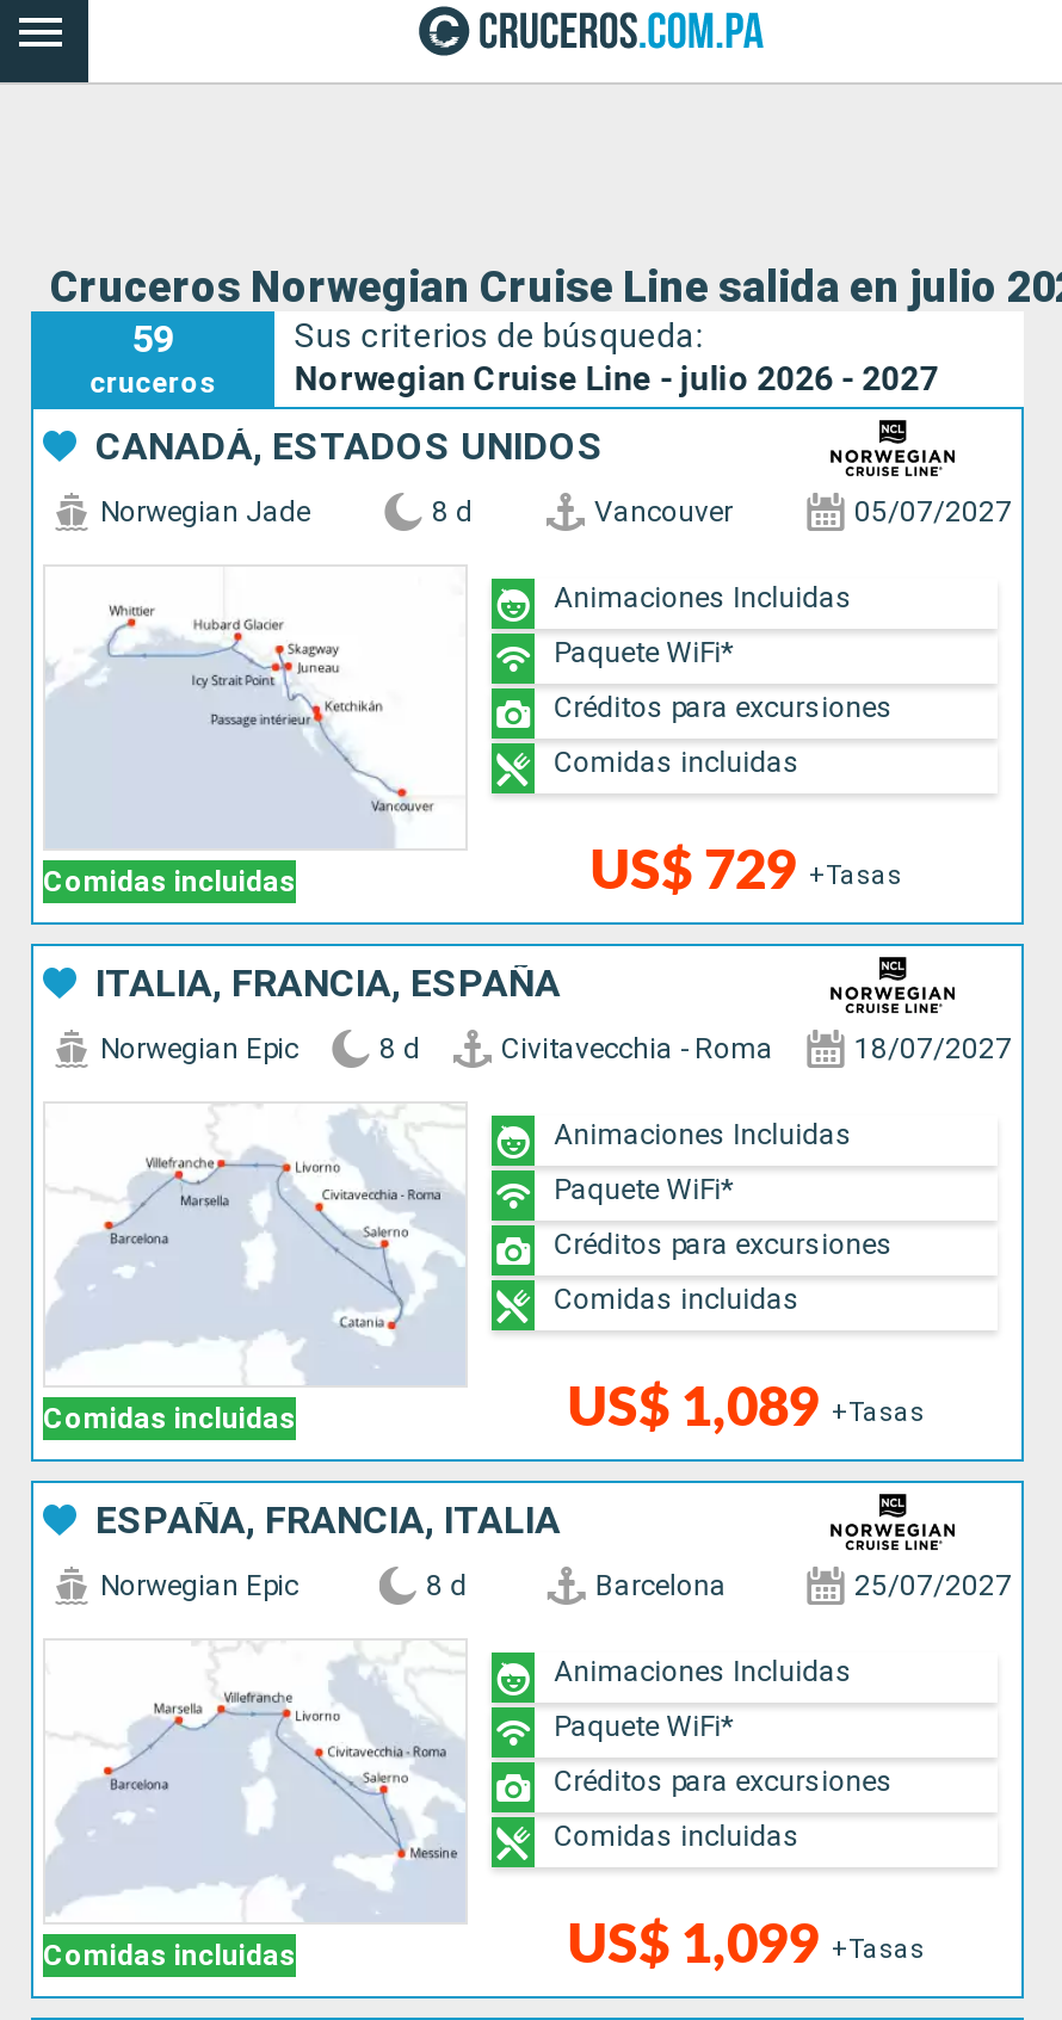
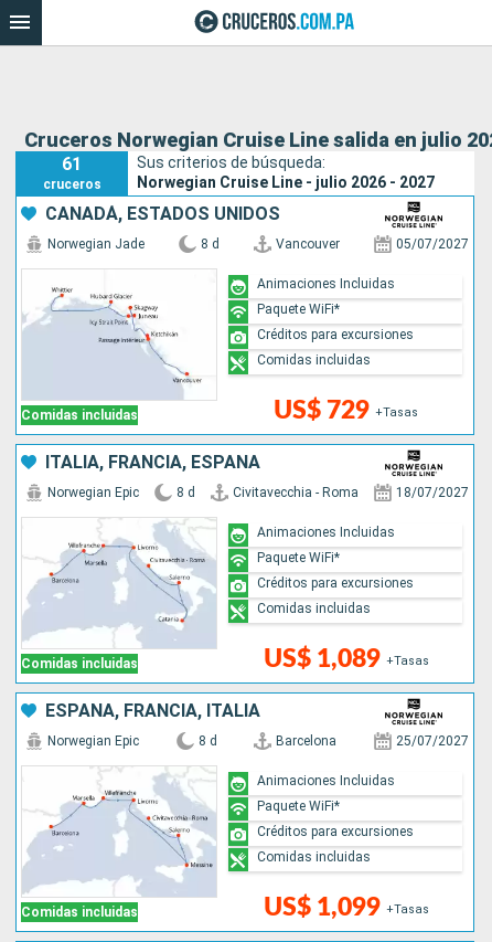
[131,316,174,361] 59 -> [62,153,82,174] 61

